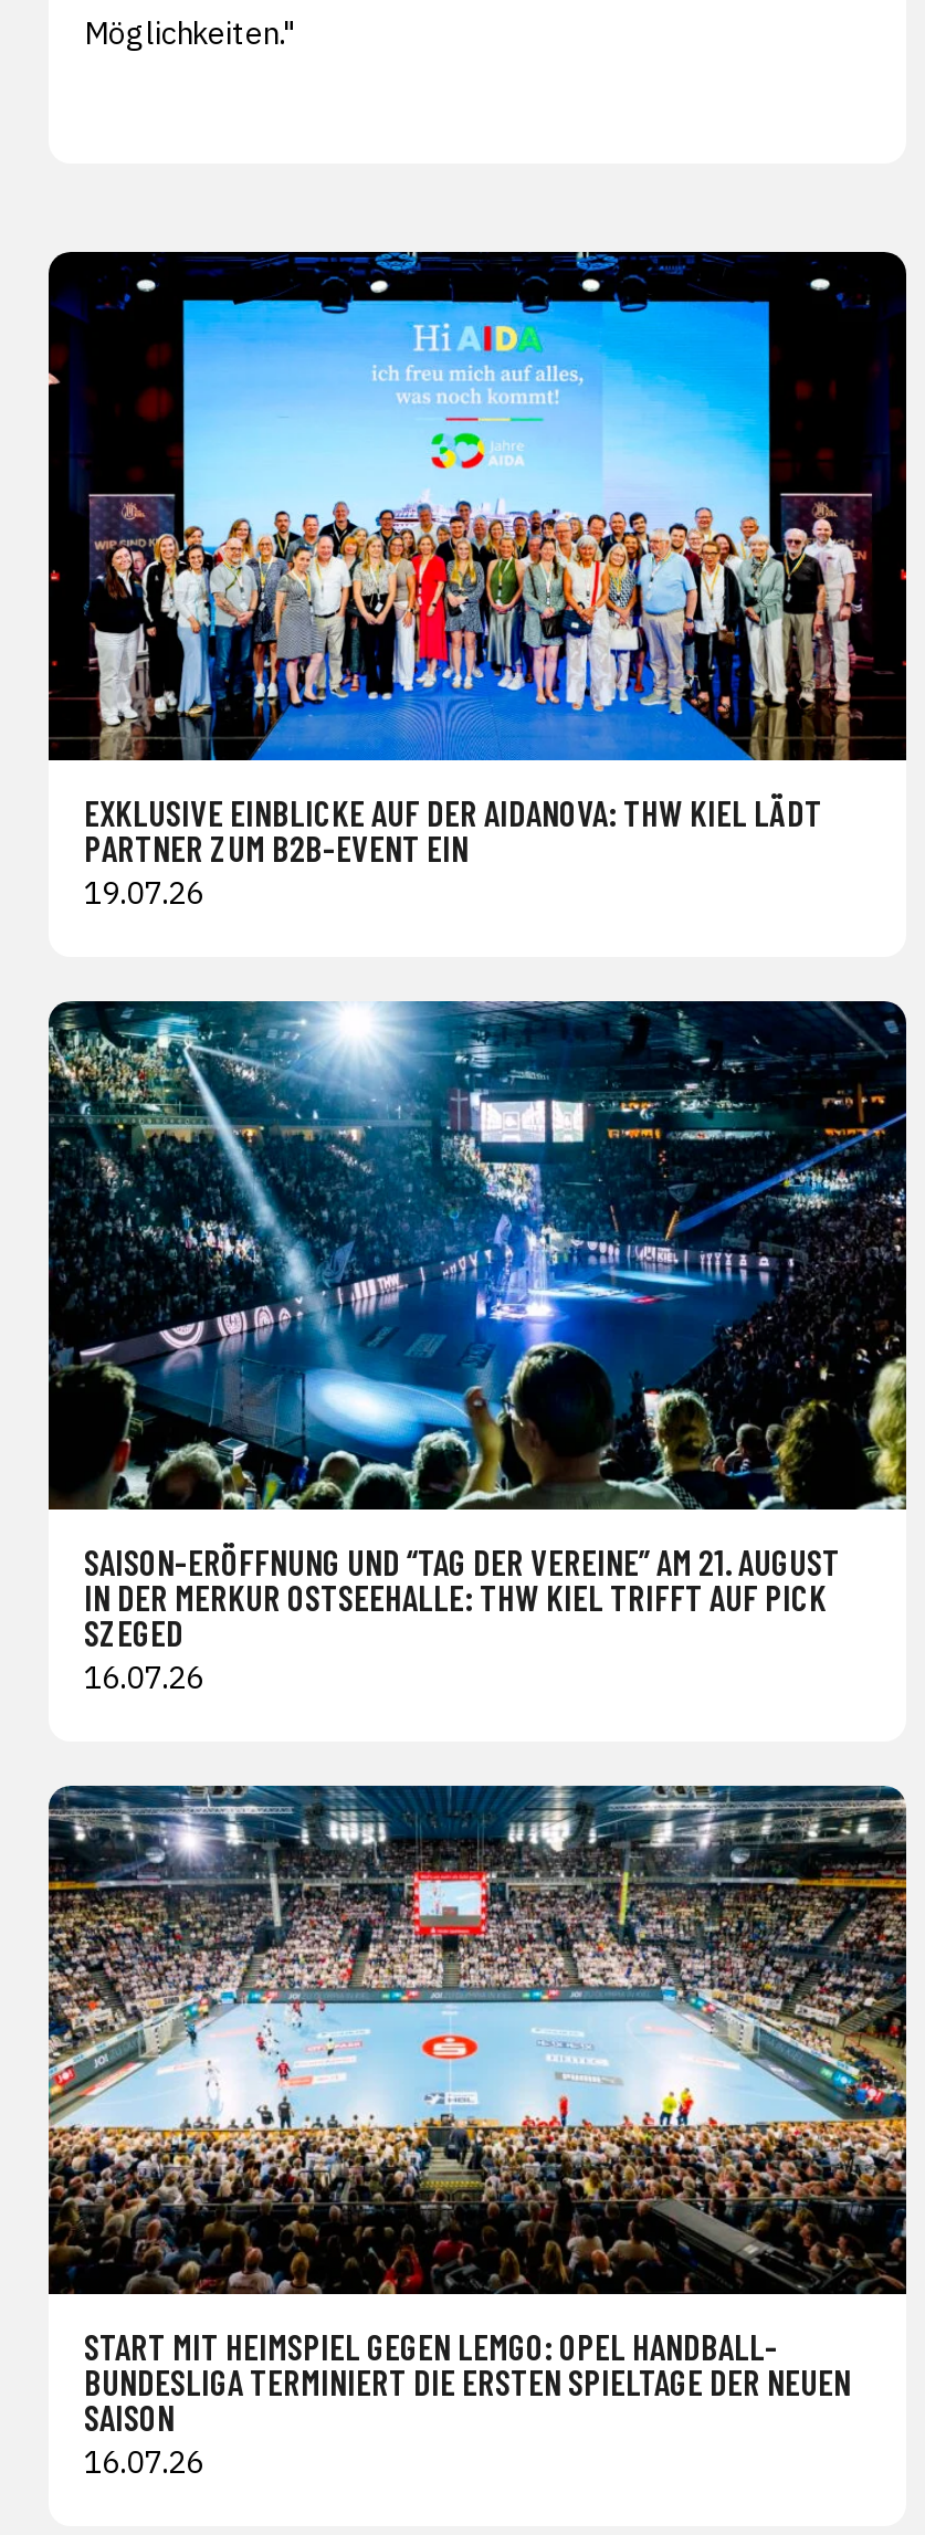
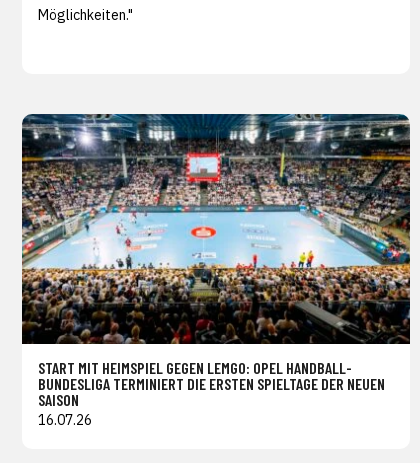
[46,250,908,912] [image] | EXKLUSIVE EINBLICKE AUF DER AIDANOVA: THW KIEL LÄDT | PARTNER ZUM B2B-EVENT EIN | 19.07.26 -> none
[46,999,908,1697] [image] | SAISON-ERÖFFNUNG UND “TAG DER VEREINE” AM 21. AUGUST | IN DER MERKUR OSTSEEHALLE: THW KIEL TRIFFT AUF PICK | SZEGED | 16.07.26 -> none

